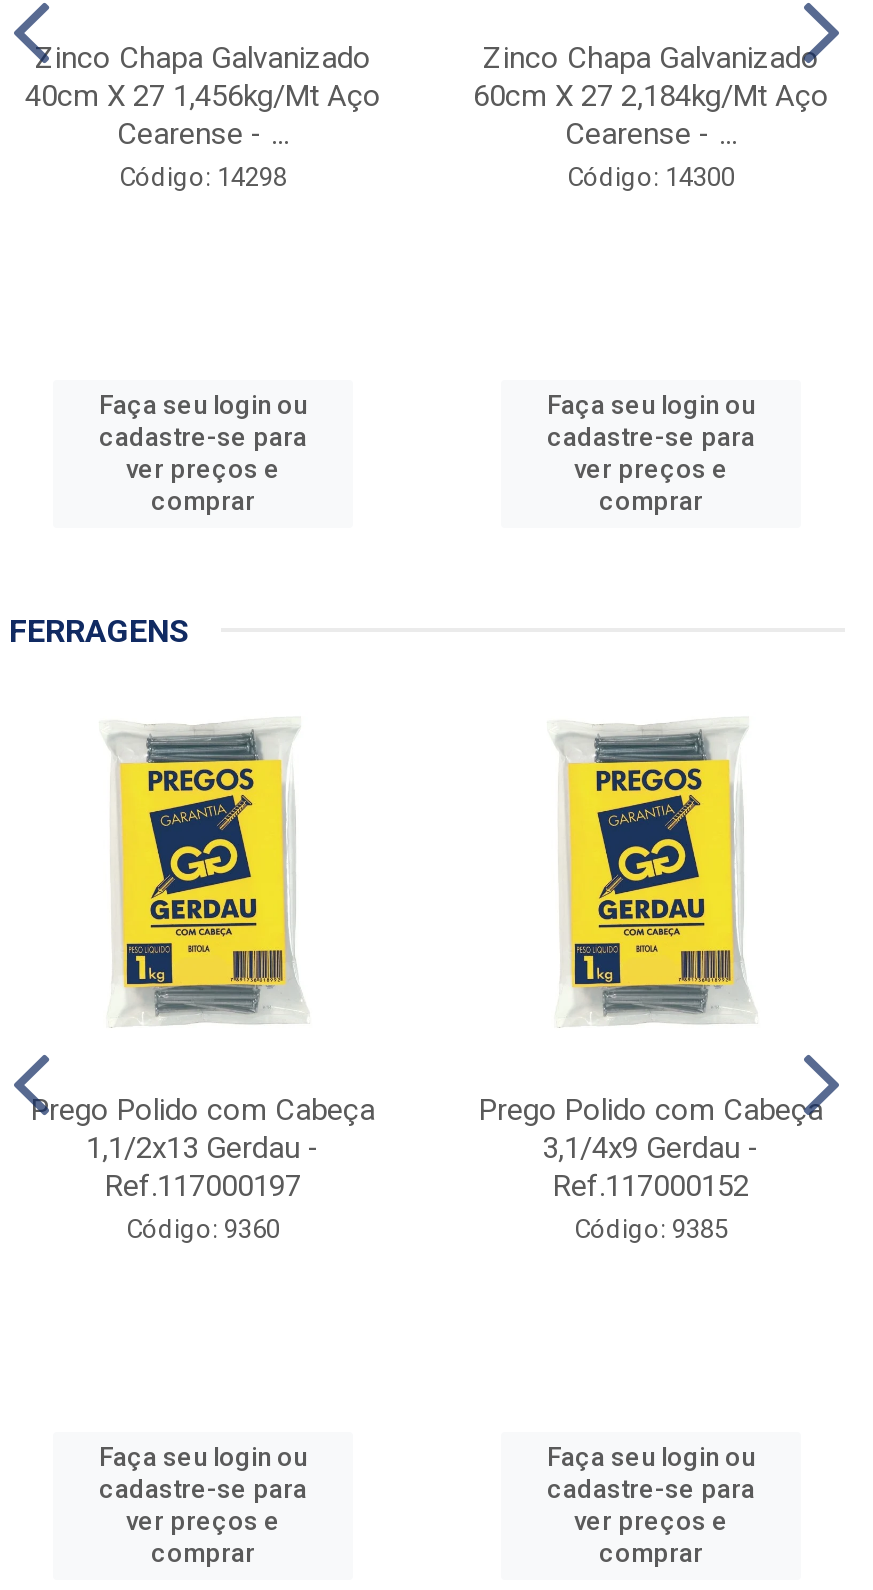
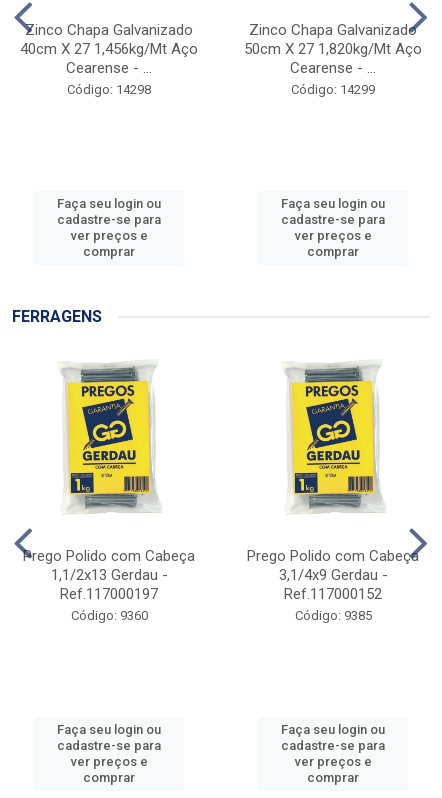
[473,78,829,114] 60cm X 27 2,184kg/Mt Aço -> [244,40,422,58] 50cm X 27 1,820kg/Mt Aço
[567,162,735,192] Código: 14300 -> [291,82,375,97] Código: 14299

